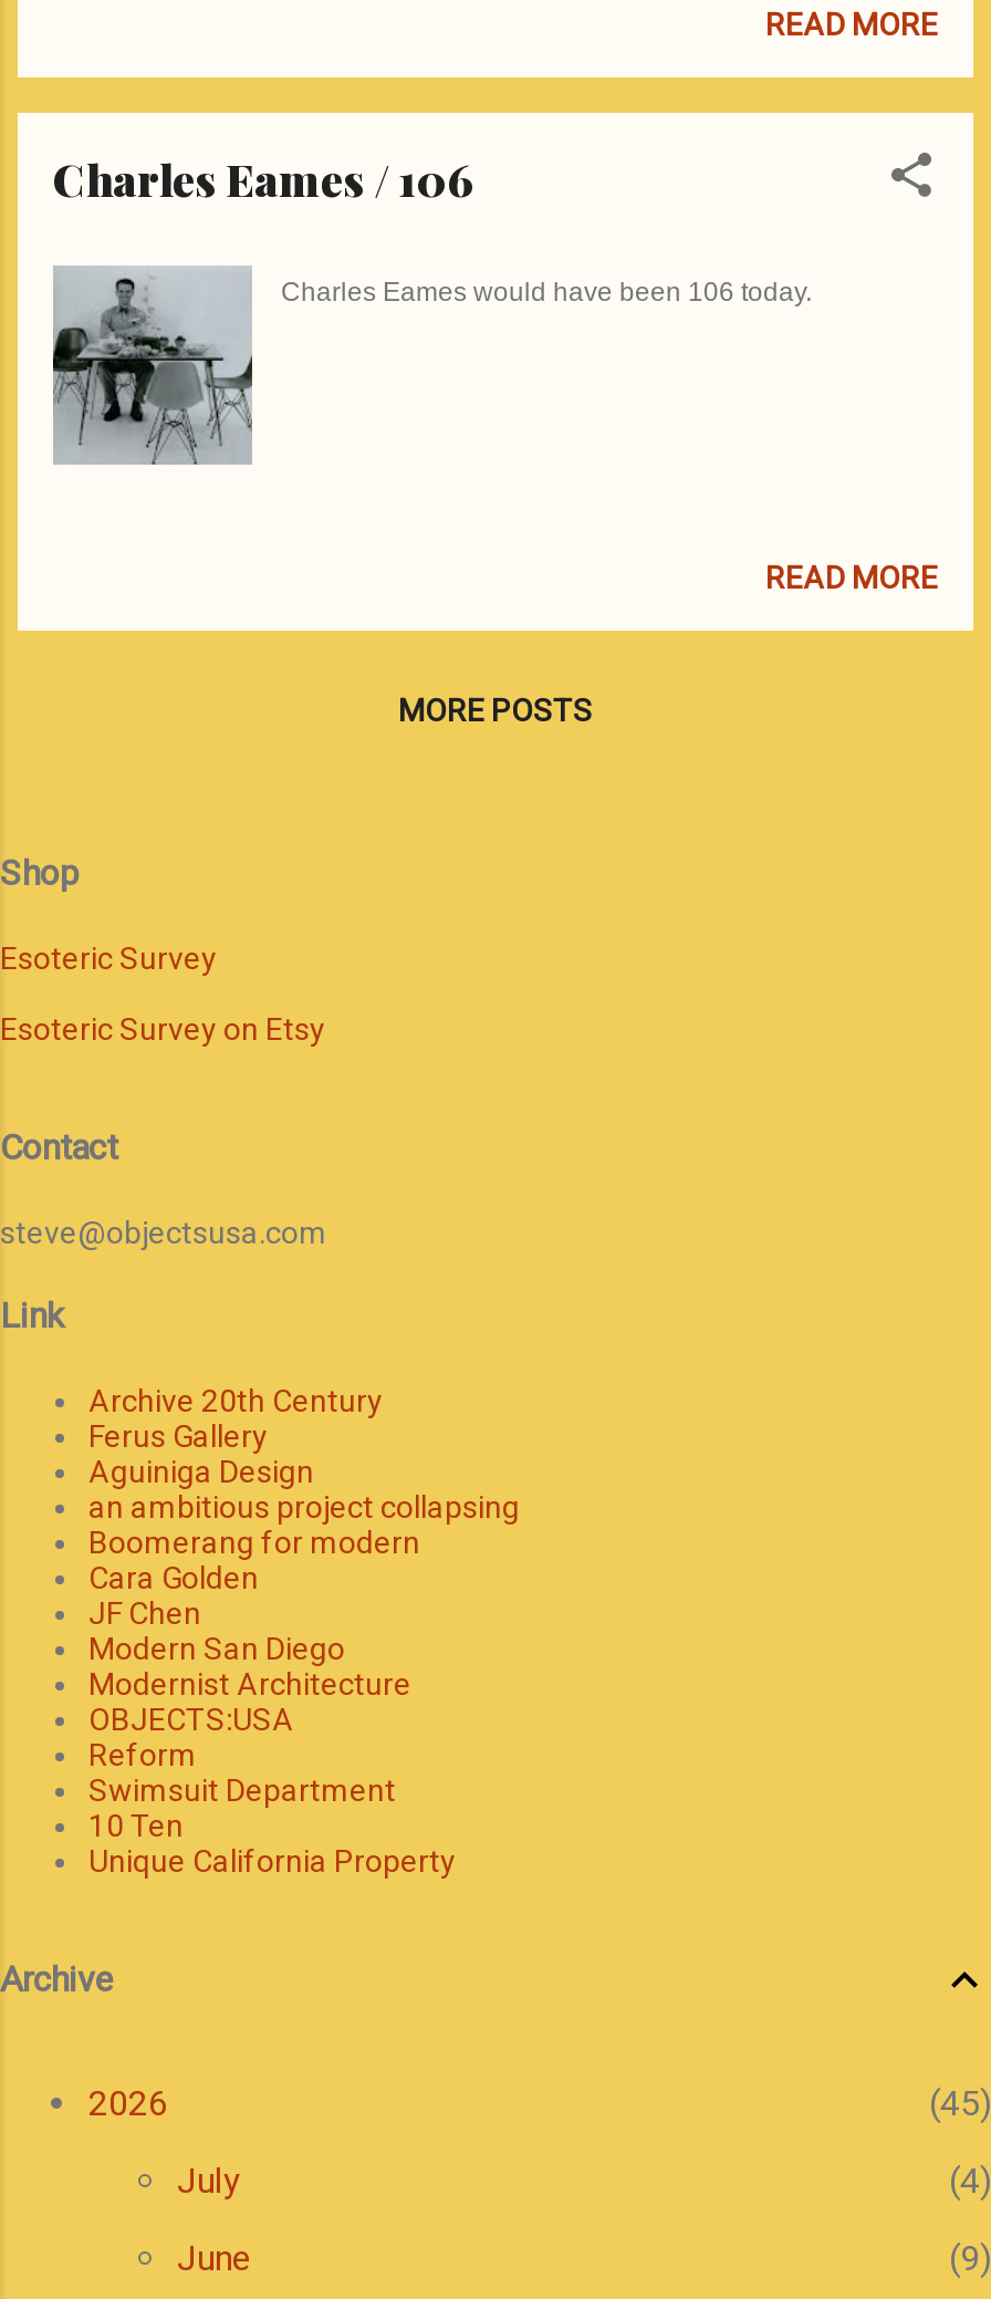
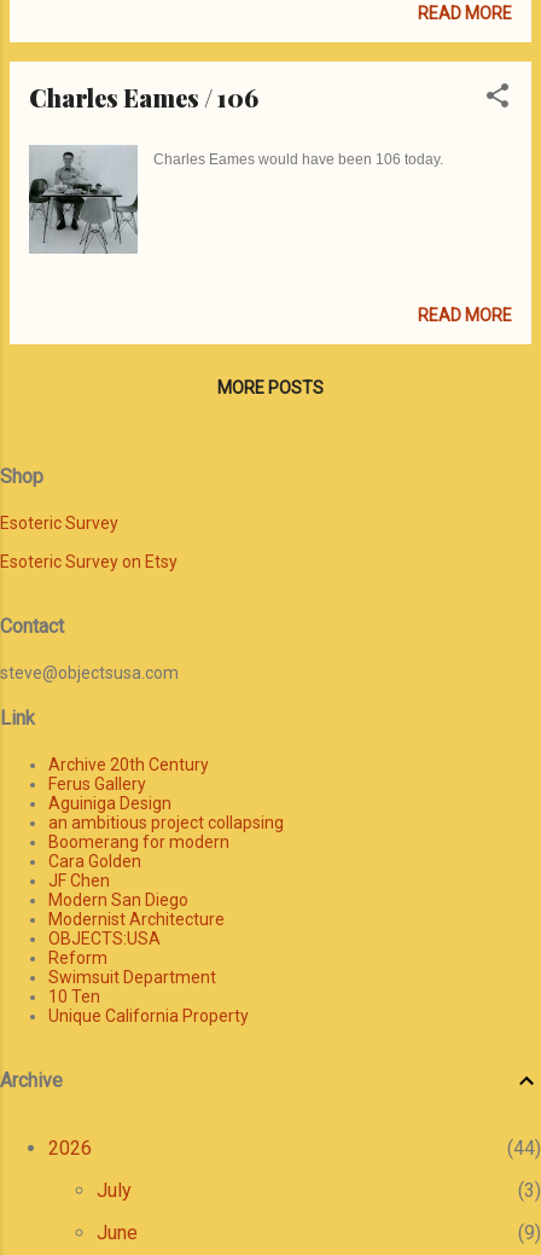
[940,2082,980,2124] 45 -> [513,1137,535,1160] 44
[960,2160,980,2202] 4 -> [524,1179,535,1202] 3

